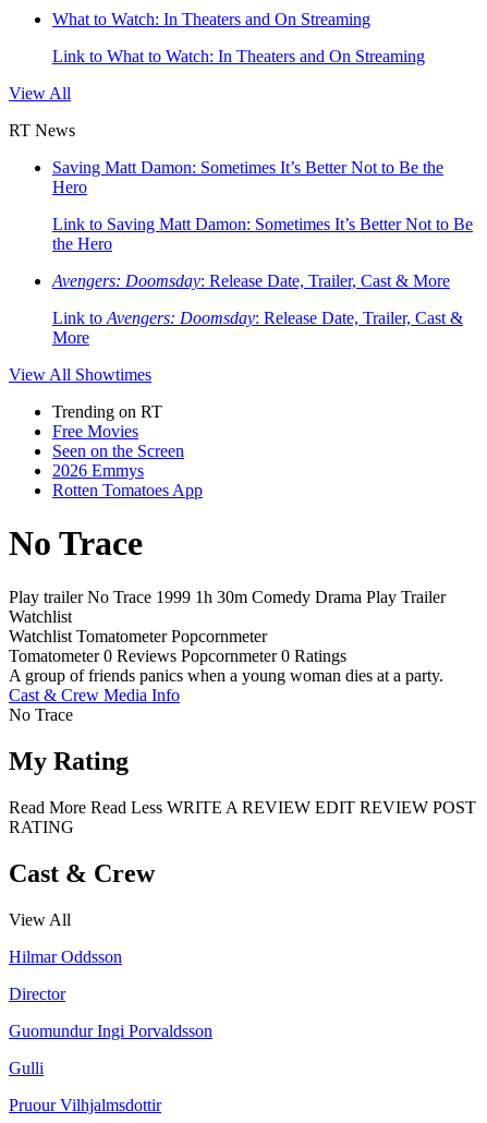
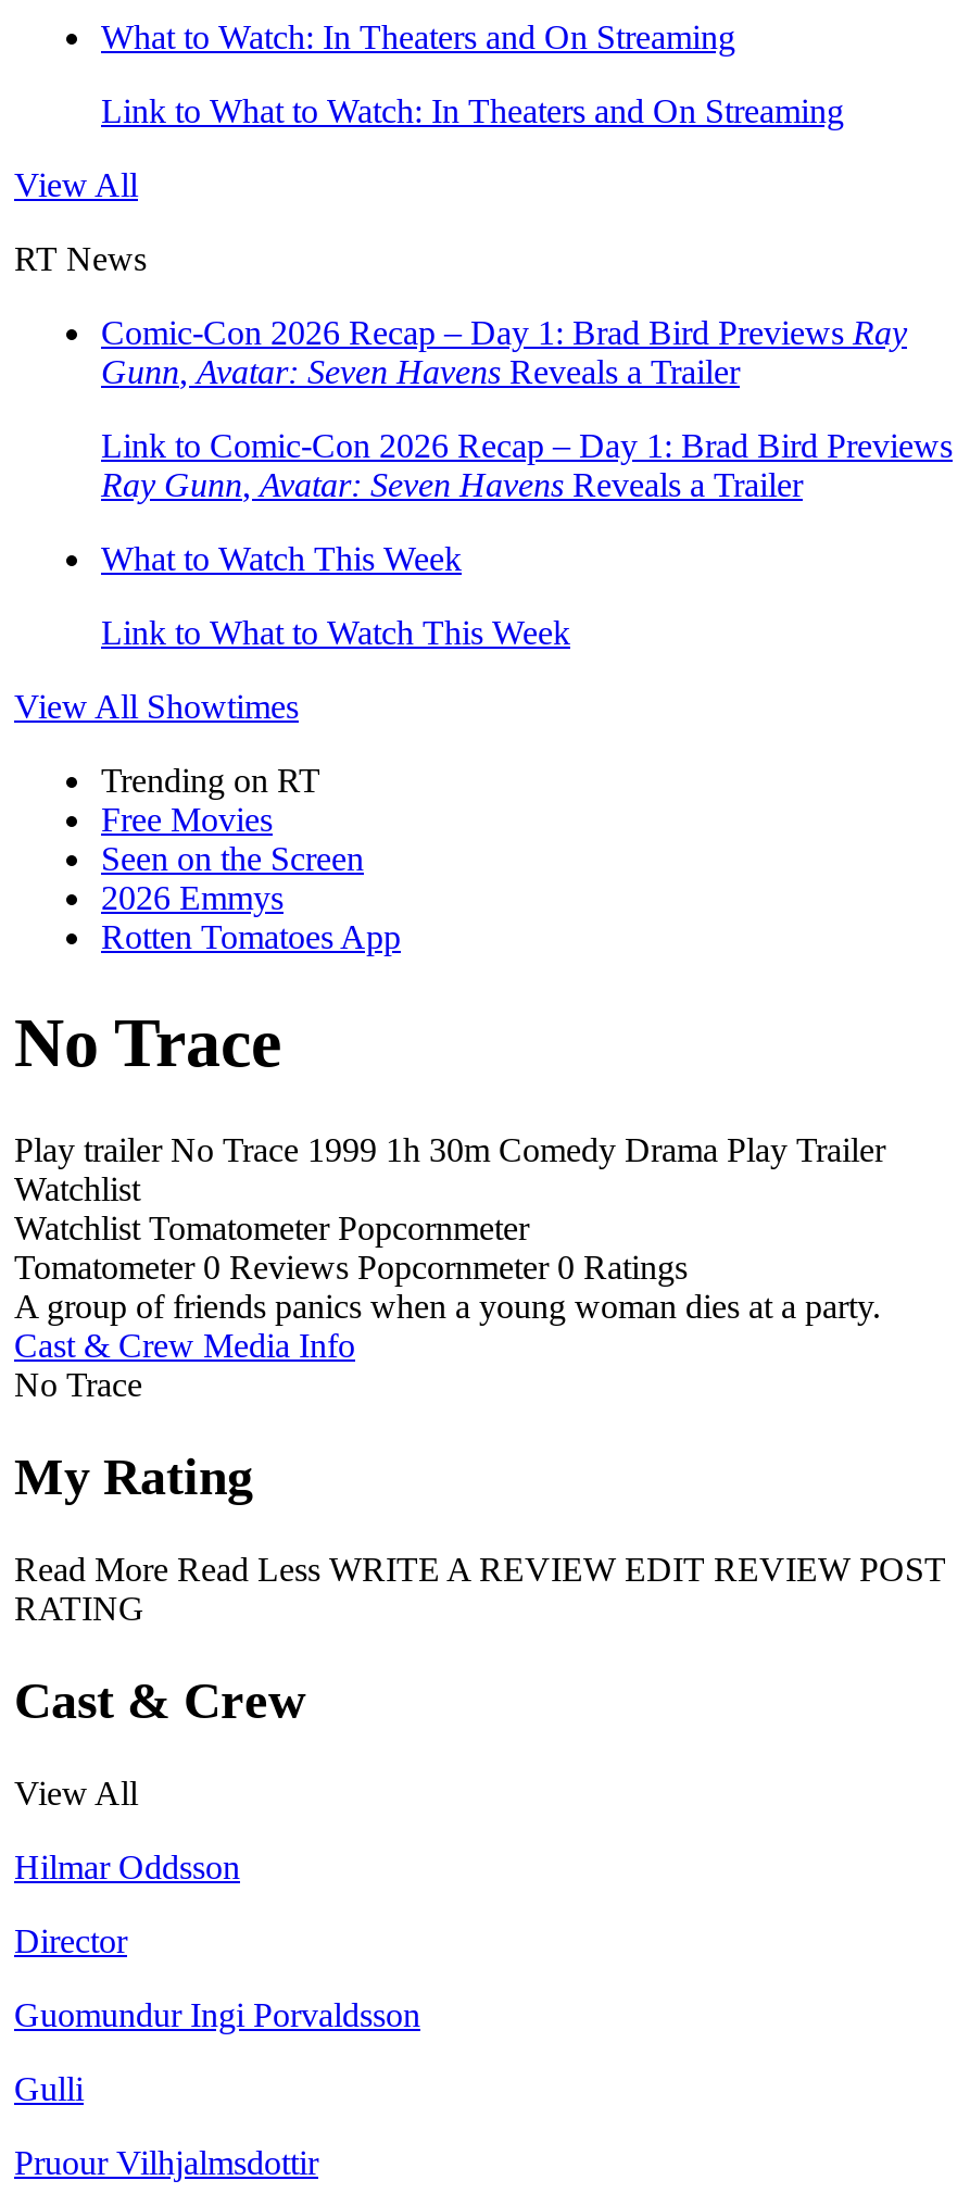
[52,158,443,196] Saving Matt Damon: Sometimes It’s Better Not to Be the | Hero -> [101,314,907,390] Comic-Con 2026 Recap – Day 1: Brad Bird Previews Ray | Gunn, Avatar: Seven Havens Reveals a Trailer
[52,215,473,253] Link to Saving Matt Damon: Sometimes It’s Better Not to Be | the Hero -> [101,427,953,503] Link to Comic-Con 2026 Recap – Day 1: Brad Bird Previews | Ray Gunn, Avatar: Seven Havens Reveals a Trailer
[52,271,450,290] Avengers: Doomsday: Release Date, Trailer, Cast & More -> [101,540,462,577] What to Watch This Week
[52,309,463,347] Link to Avengers: Doomsday: Release Date, Trailer, Cast & | More -> [101,614,570,651] Link to What to Watch This Week

